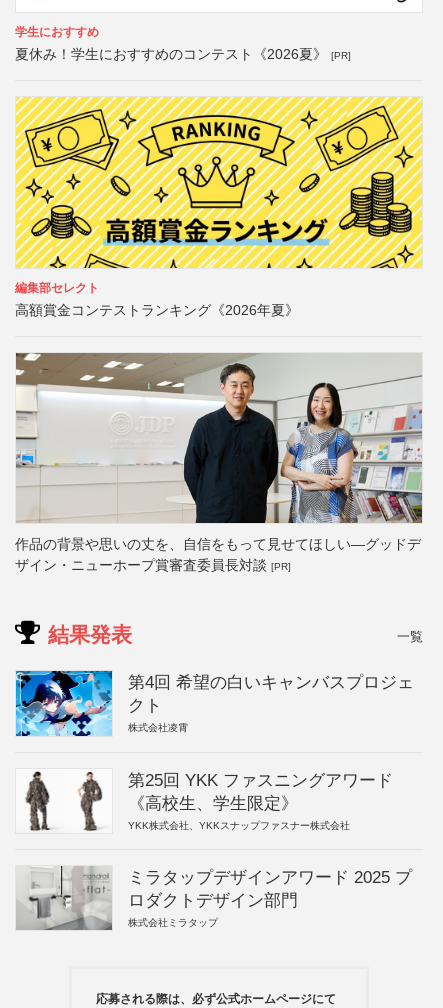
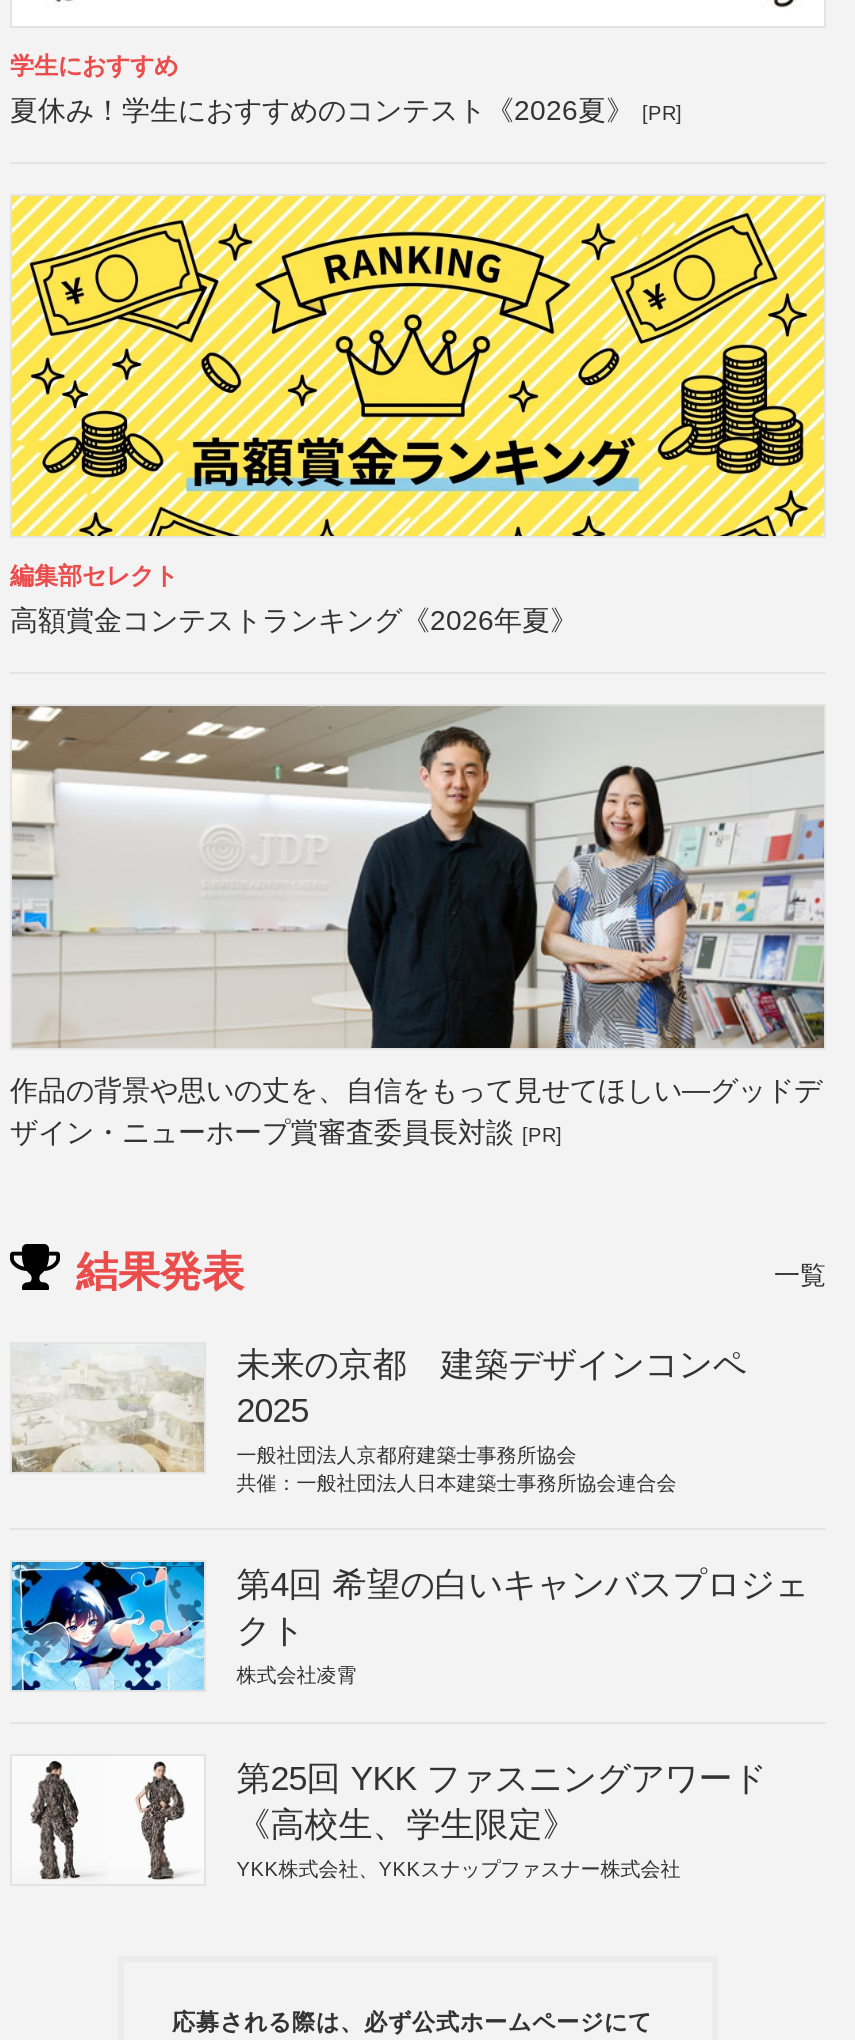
none -> [10,1345,746,1493] [image] | 未来の京都 建築デザインコンペ | 2025 | 一般社団法人京都府建築士事務所協会 | 共催：一般社団法人日本建築士事務所協会連合会
moved [14,670,414,831] -> [8,1558,808,1879]: [image] | 第4回 希望の白いキャンバスプロジェ | クト | 株式会社凌霄 | 第25回 YKK ファスニングアワード | 《高校生、学生限定》 | YKK株式会社、YKKスナップファスナー株式会社
[16,865,412,931] [image] | ミラタップデザインアワード 2025 プ | ロダクトデザイン部門 | 株式会社ミラタップ -> none

